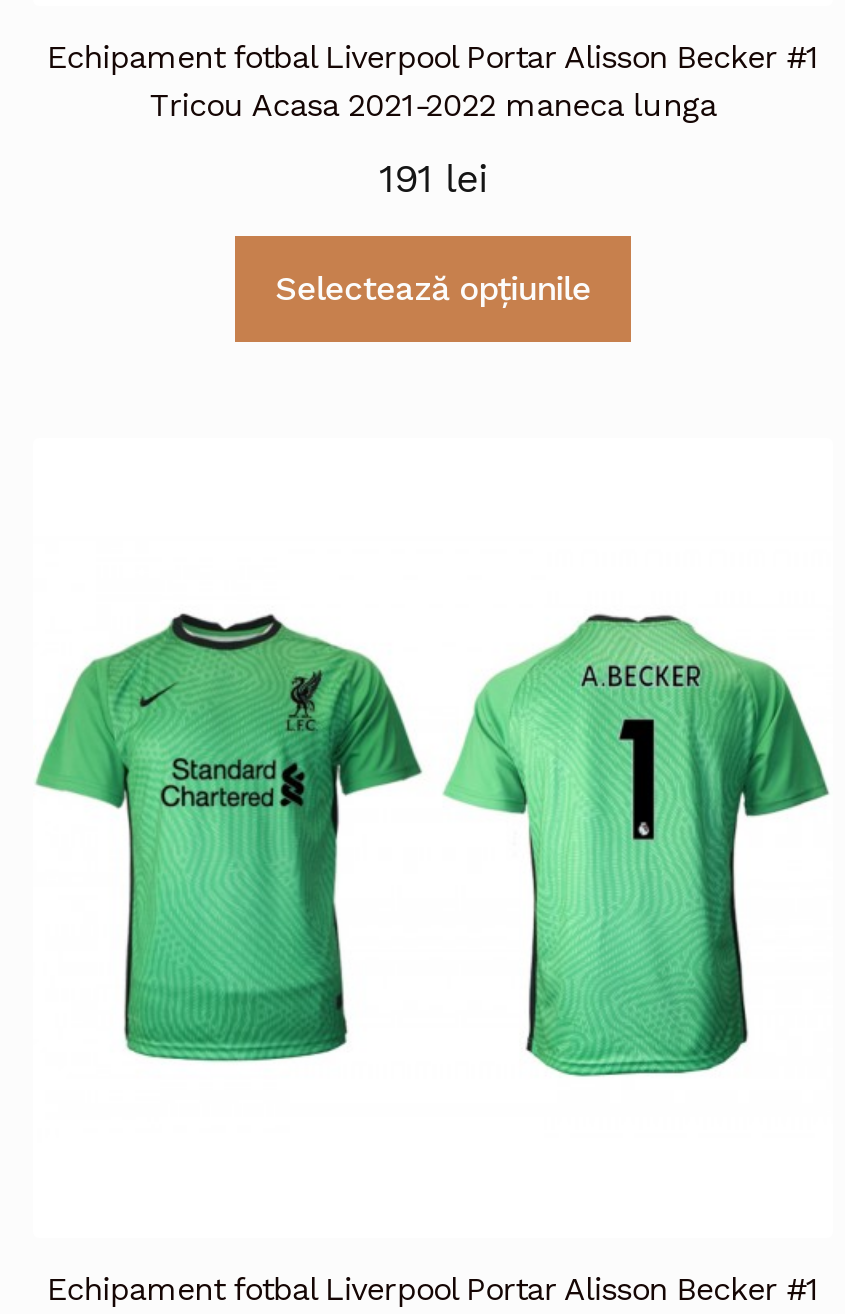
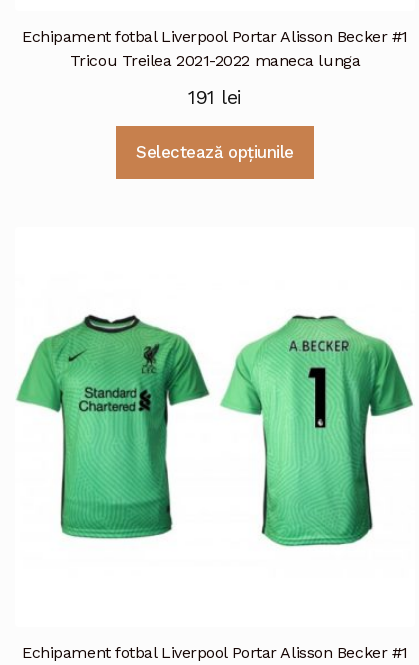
[150,86,716,124] Tricou Acasa 2021-2022 maneca lunga -> [70,51,360,70] Tricou Treilea 2021-2022 maneca lunga

